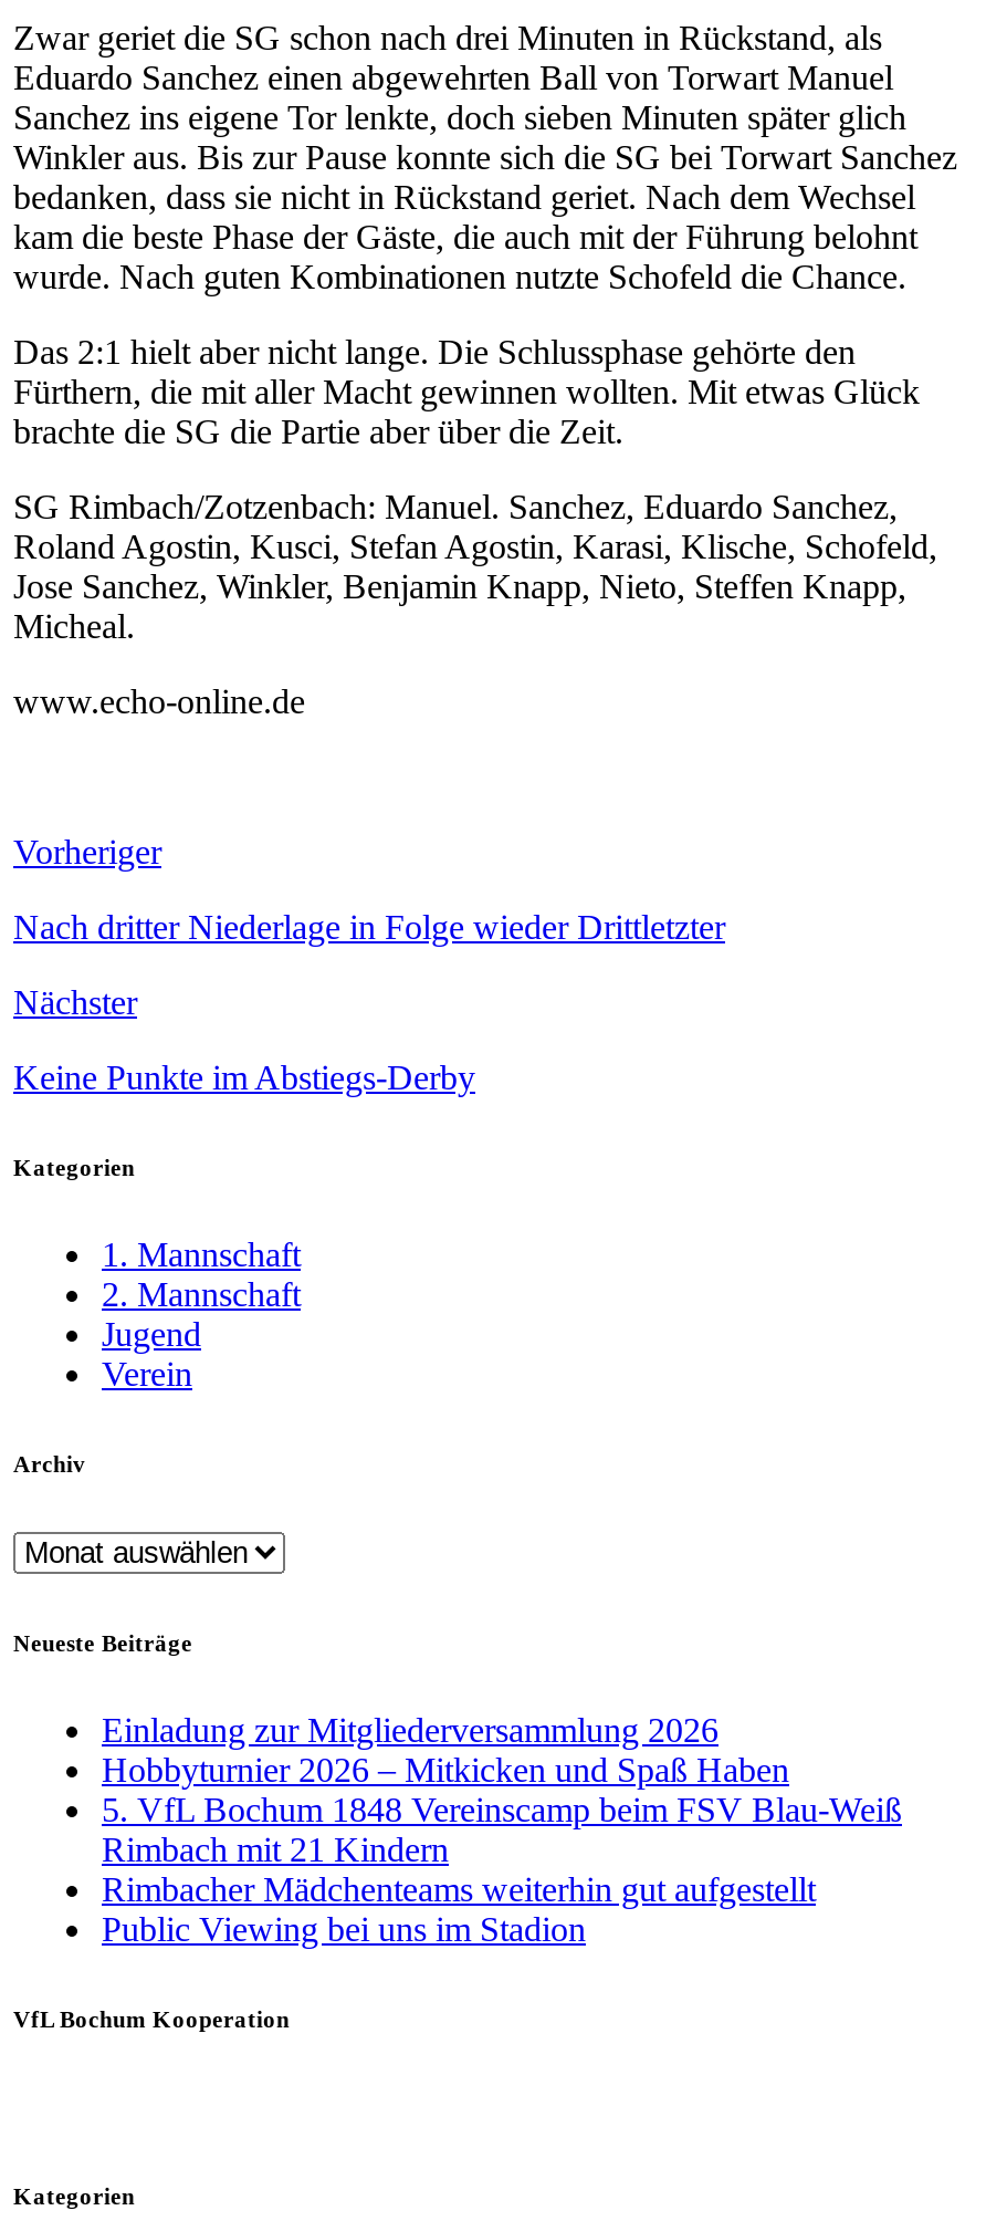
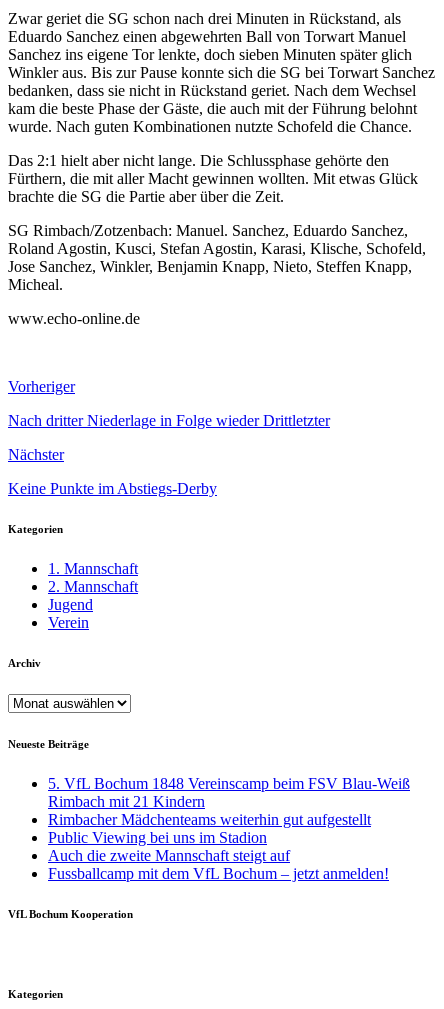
[102,1710,789,1788] Einladung zur Mitgliederversammlung 2026 | Hobbyturnier 2026 – Mitkicken und Spaß Haben -> none
moved [102,1790,902,1947] -> [48,775,410,846]: 5. VfL Bochum 1848 Vereinscamp beim FSV Blau-Weiß | Rimbach mit 21 Kindern | Rimbacher Mädchenteams weiterhin gut aufgestellt | Public Viewing bei uns im Stadion
none -> [48,847,389,882] Auch die zweite Mannschaft steigt auf | Fussballcamp mit dem VfL Bochum – jetzt anmelden!

